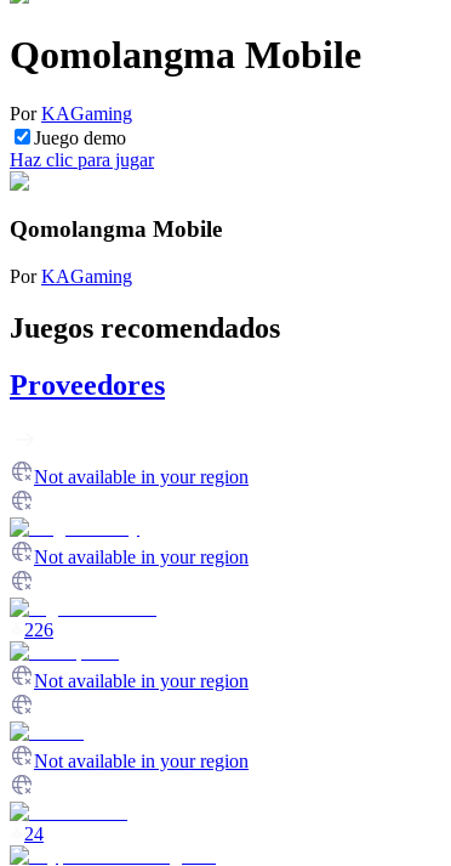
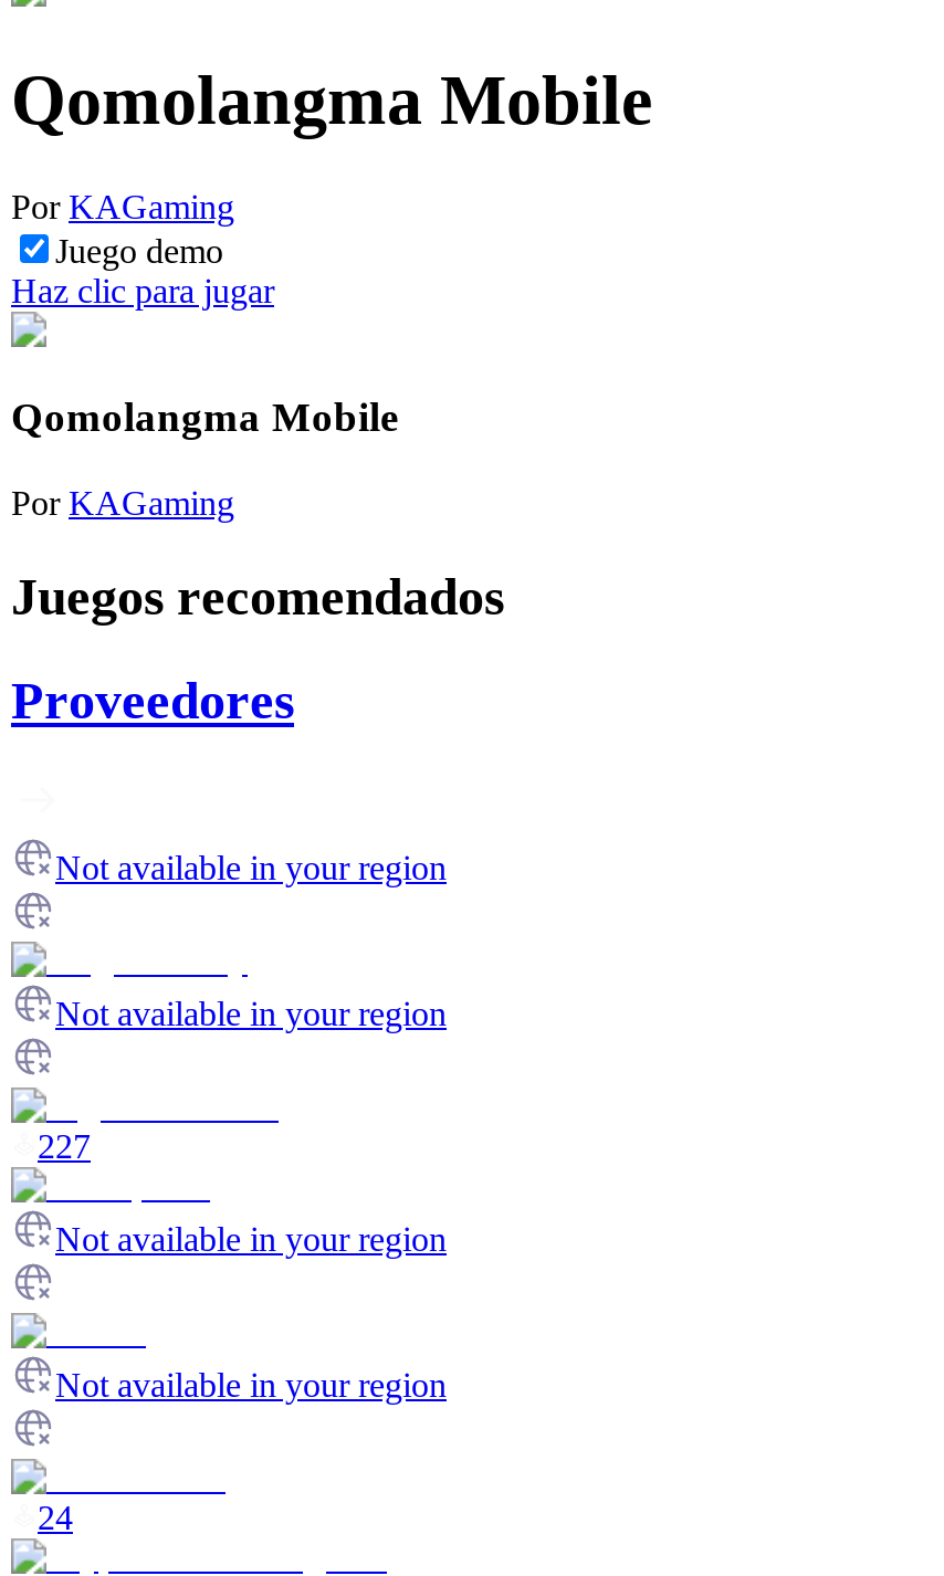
[24,620,53,641] 226 -> [38,1128,91,1166] 227

